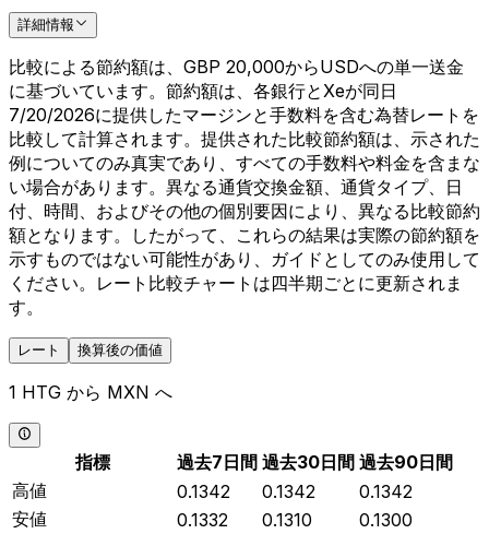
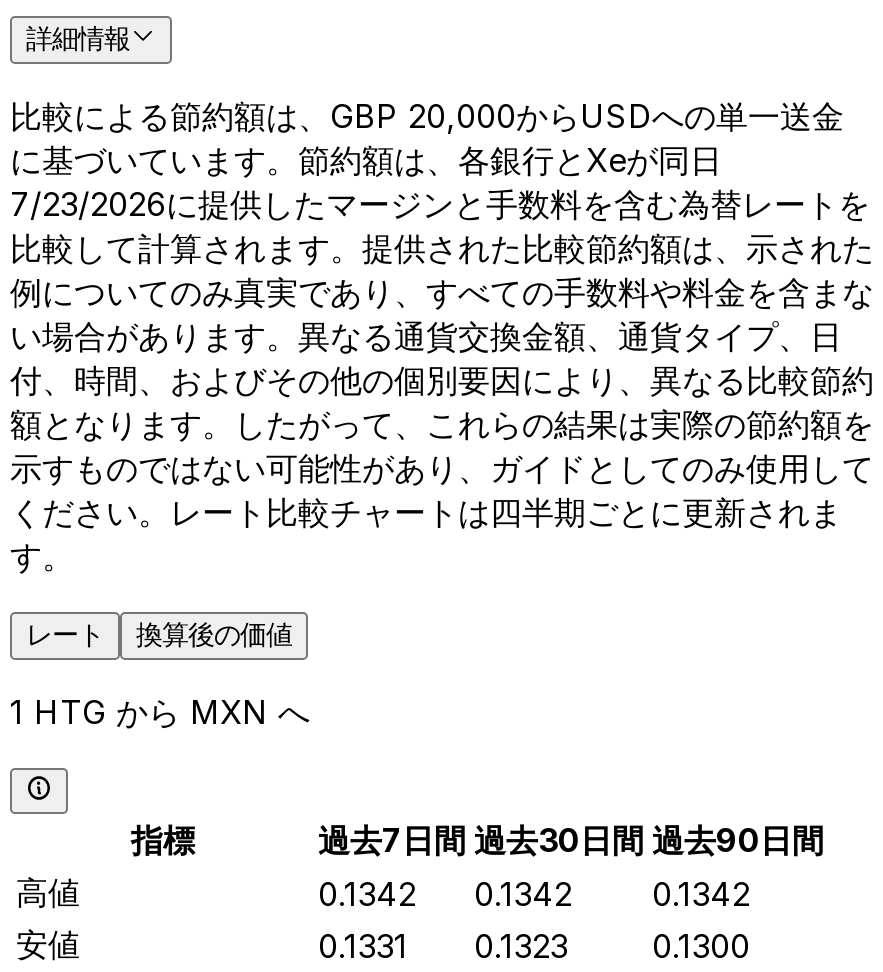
[9,104,479,126] 7/20/2026に提供したマージンと手数料を含む為替レートを -> [10,185,870,225] 7/23/2026に提供したマージンと手数料を含む為替レートを
[177,509,228,530] 0.1332 -> [318,925,408,965] 0.1331
[262,509,312,530] 0.1310 -> [474,925,568,965] 0.1323

